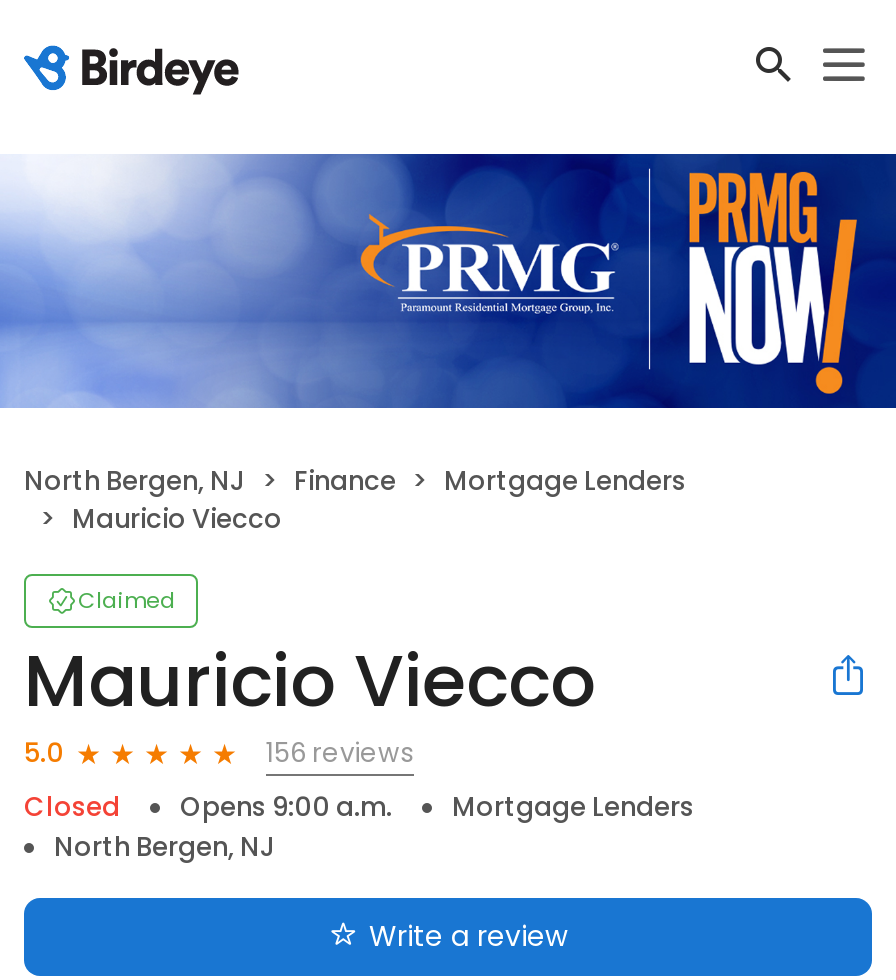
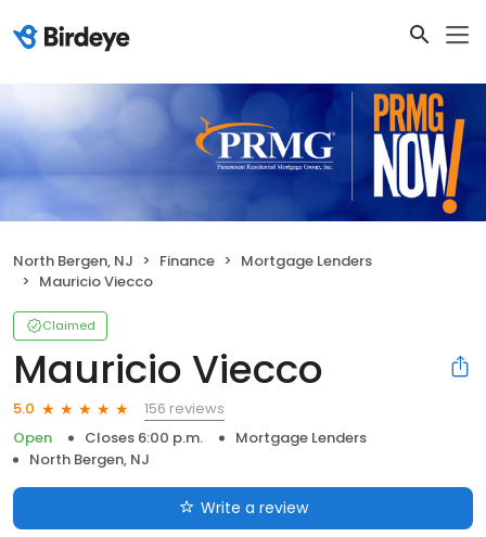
[24,788,392,826] Closed | Opens 9:00 a.m. -> [13,427,203,448] Open | Closes 6:00 p.m.

